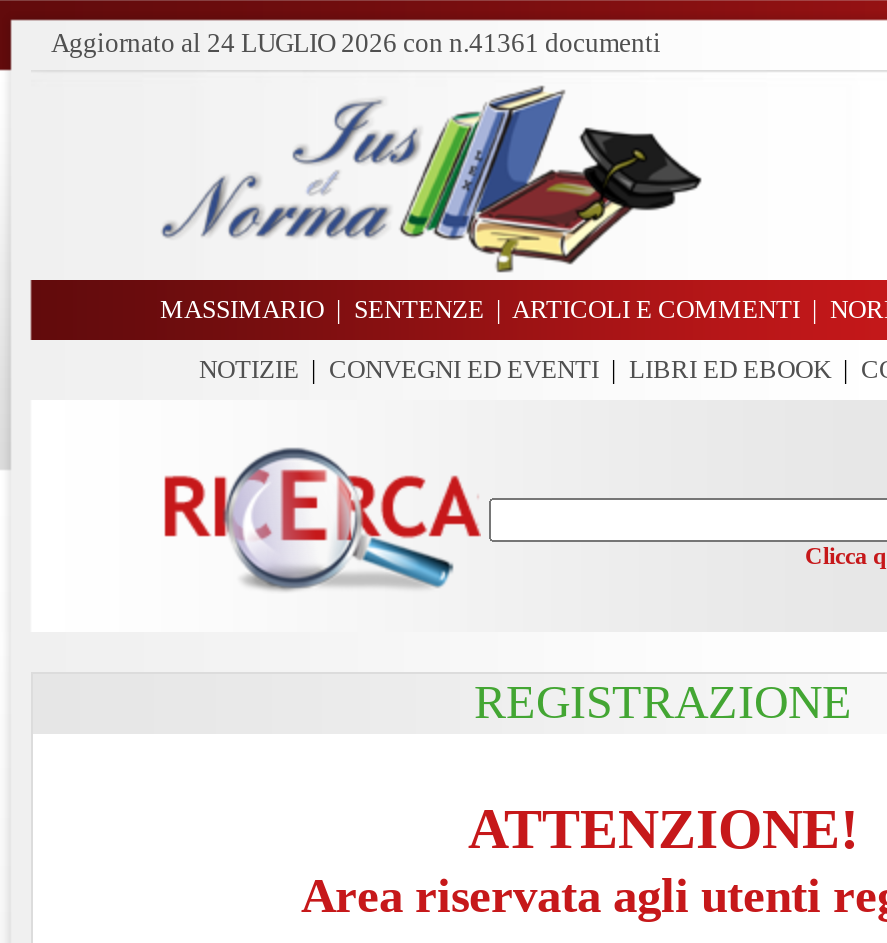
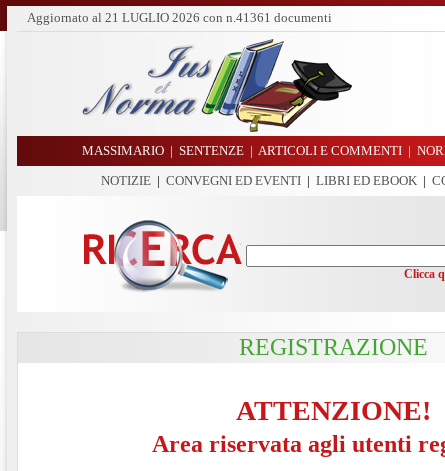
[51,28,661,58] Aggiornato al 24 LUGLIO 2026 con n.41361 documenti -> [27,10,332,25] Aggiornato al 21 LUGLIO 2026 con n.41361 documenti

